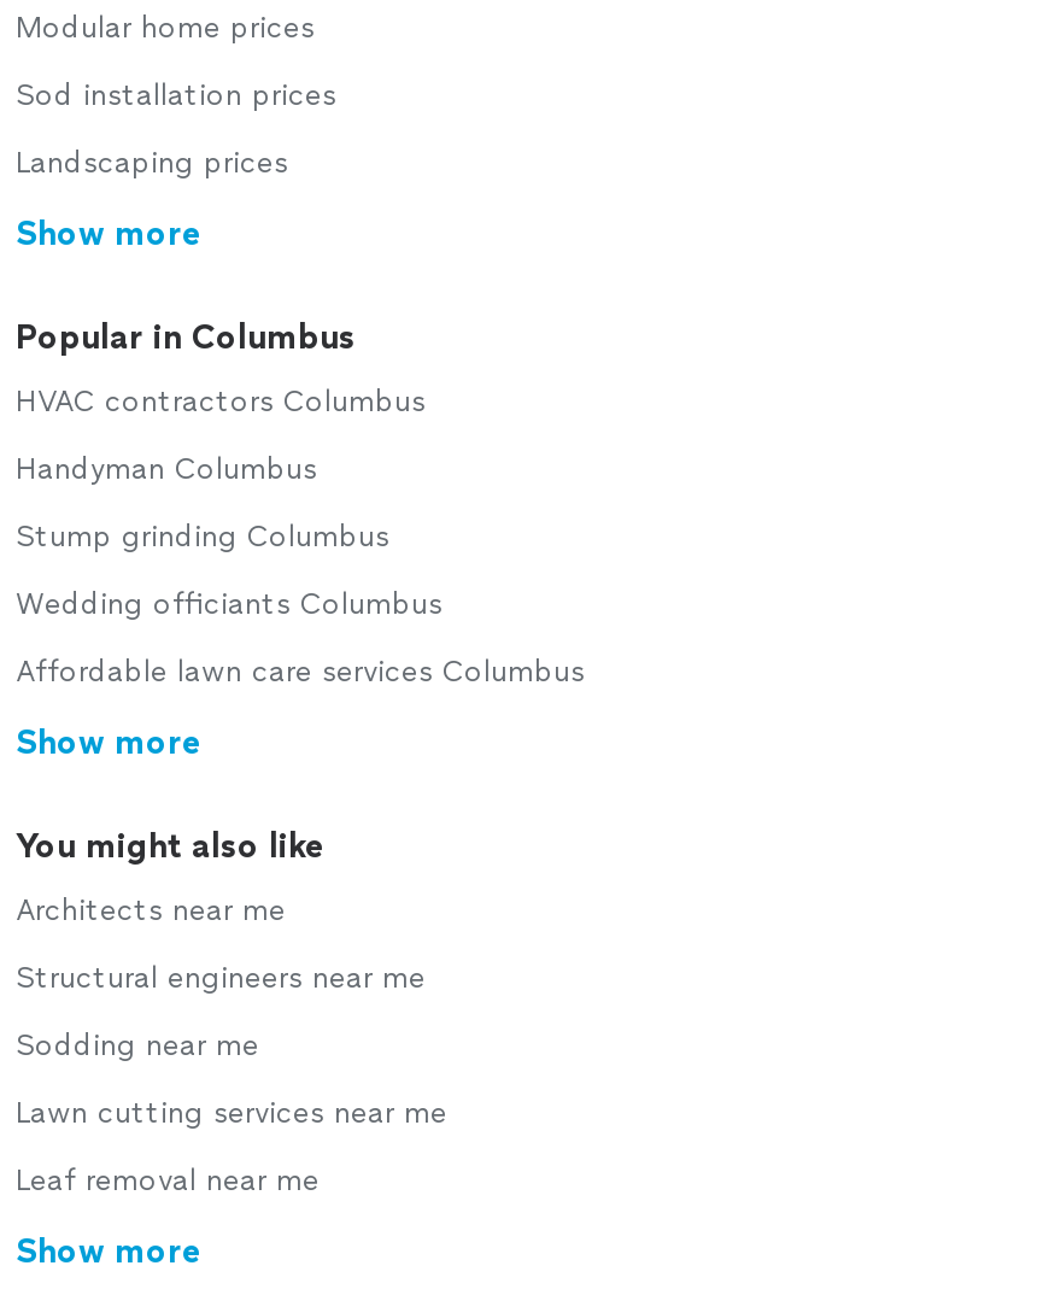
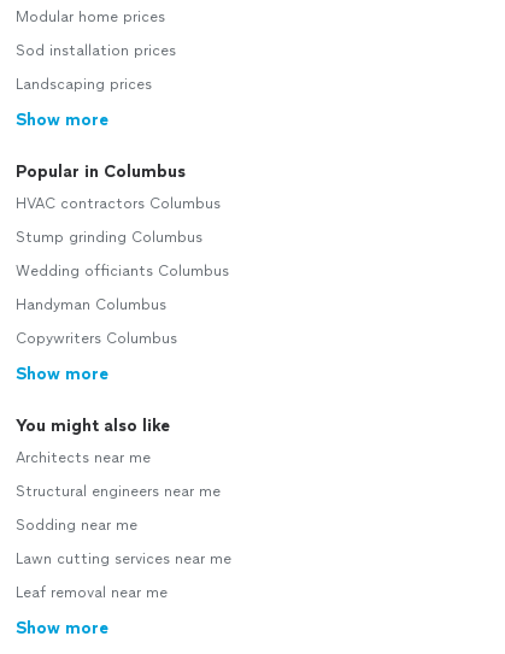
moved [16,452,317,486] -> [16,296,166,313]: Handyman Columbus
moved [16,520,443,621] -> [16,229,229,280]: Stump grinding Columbus | Wedding officiants Columbus
[16,655,585,689] Affordable lawn care services Columbus -> [16,330,177,347] Copywriters Columbus

